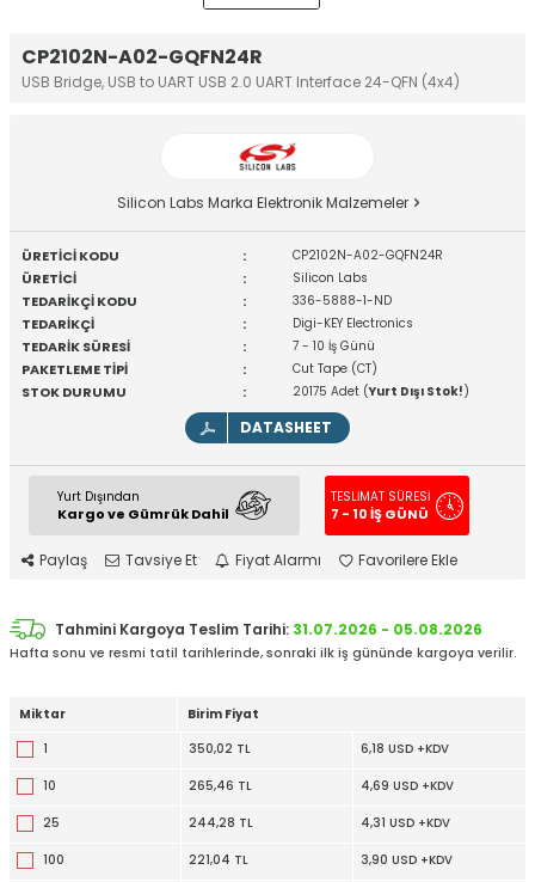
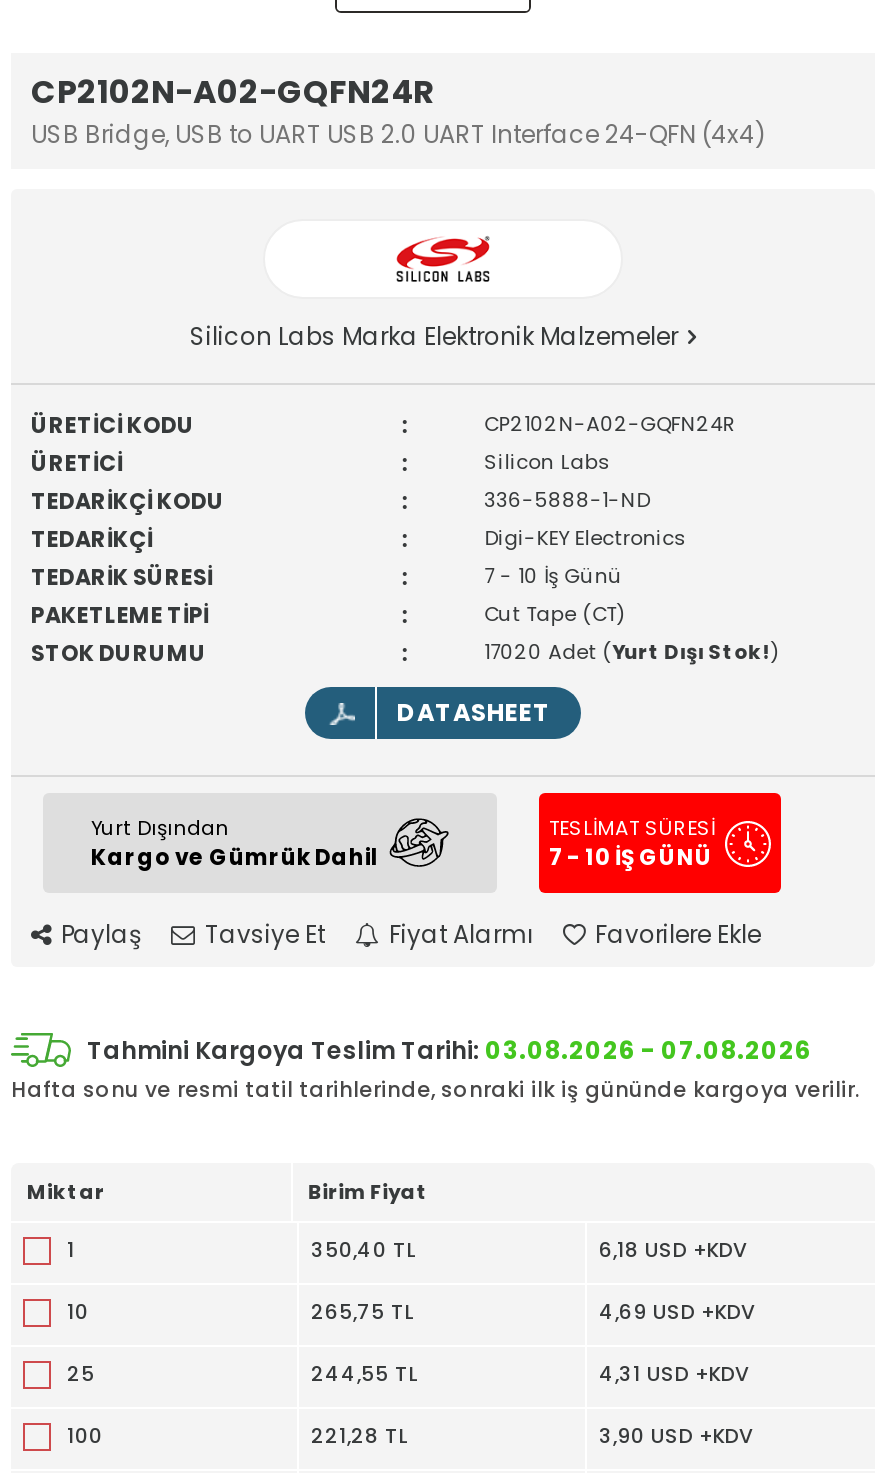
[292,383,469,401] 20175 Adet (Yurt Dışı Stok!) -> [484,638,780,668] 17020 Adet (Yurt Dışı Stok!)
[55,619,482,640] Tahmini Kargoya Teslim Tarihi: 31.07.2026 - 05.08.2026 -> [87,1034,811,1068] Tahmini Kargoya Teslim Tarihi: 03.08.2026 - 07.08.2026
[189,740,251,758] 350,02 TL -> [311,1236,417,1266] 350,40 TL
[189,777,252,795] 265,46 TL -> [311,1298,415,1328] 265,75 TL
[189,814,253,832] 244,28 TL -> [311,1360,419,1390] 244,55 TL
[189,851,248,869] 221,04 TL -> [311,1422,409,1452] 221,28 TL

